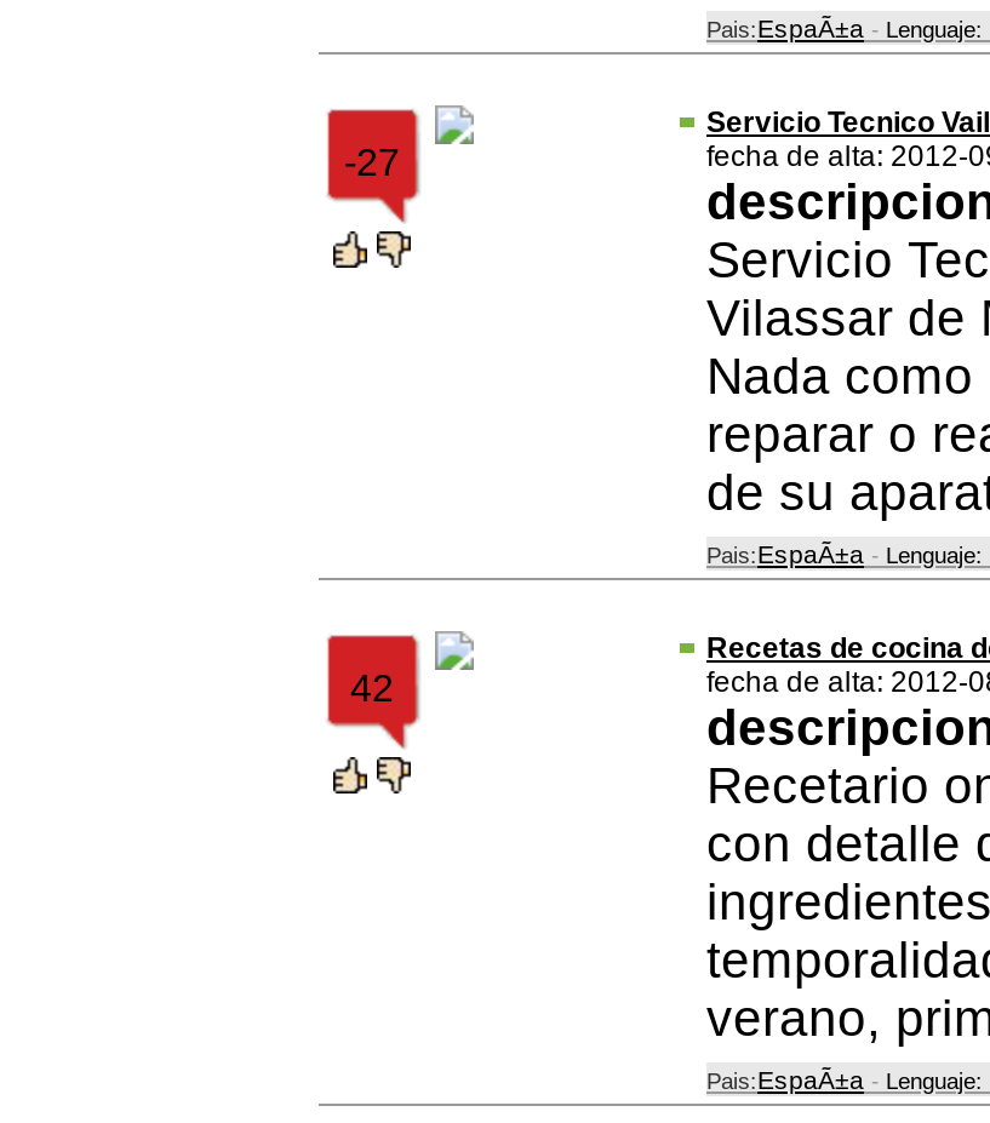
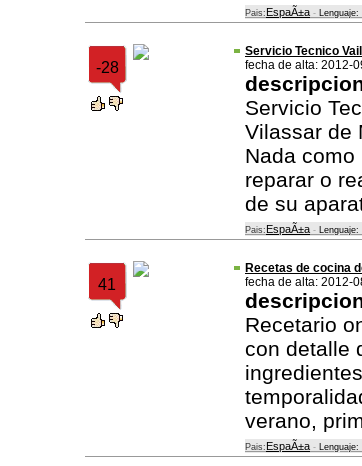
[344,142,400,183] -27 -> [95,59,118,76] -28
[350,668,394,709] 42 -> [98,276,116,293] 41

